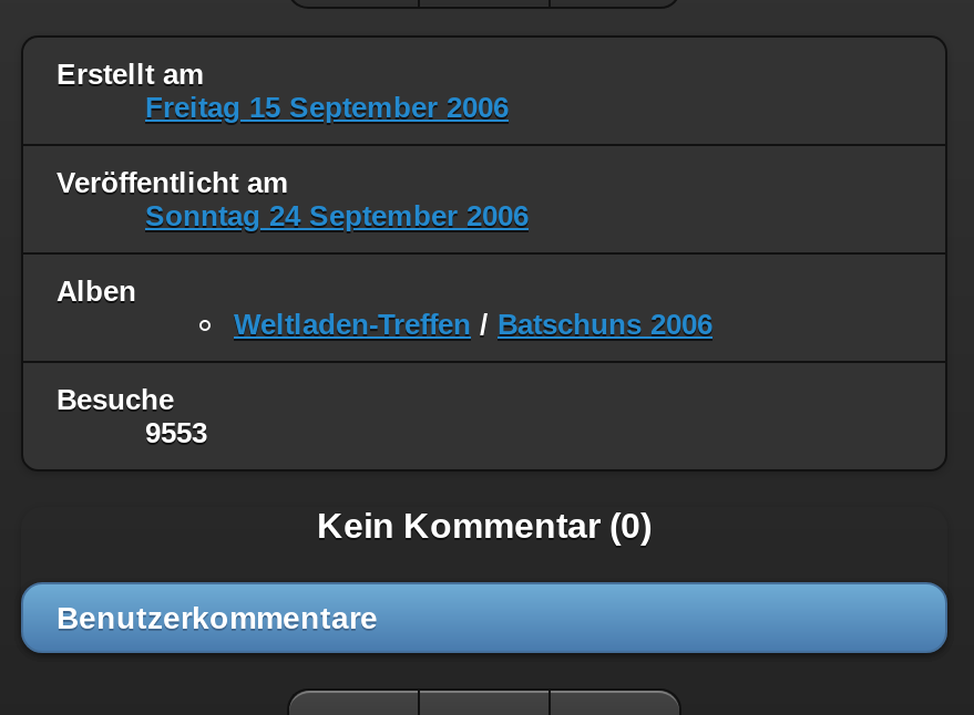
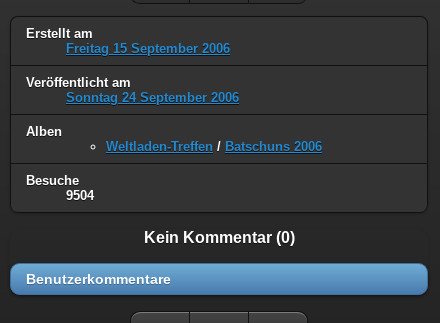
[145,417,207,450] 9553 -> [66,188,94,203] 9504

